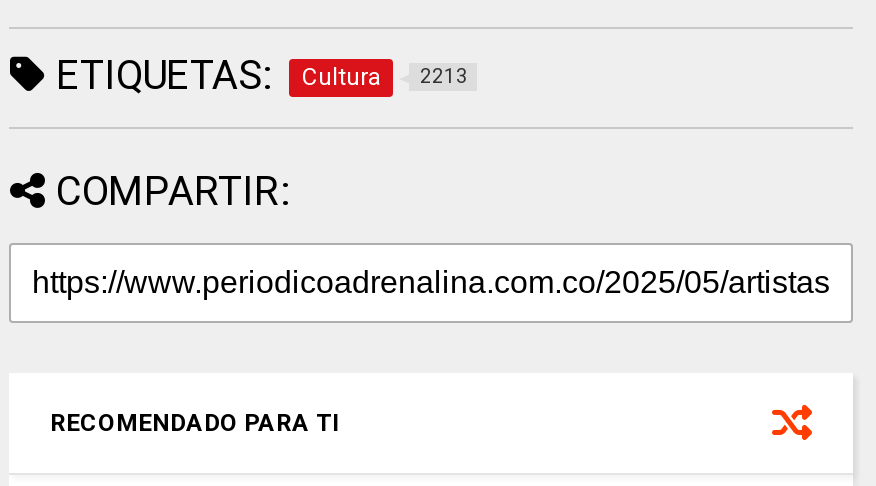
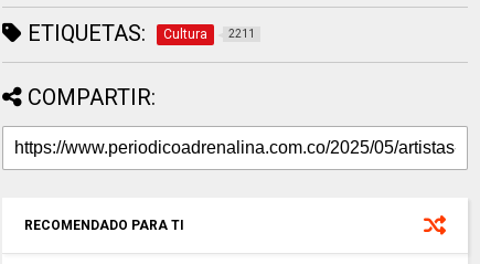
[46,51,468,99] ETIQUETAS: Cultura 2213 -> [23,20,255,46] ETIQUETAS: Cultura 2211

